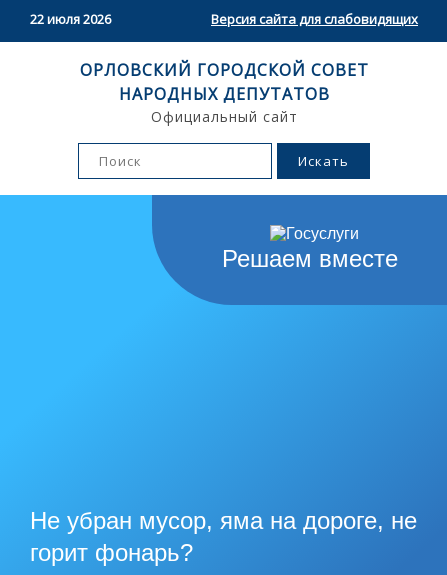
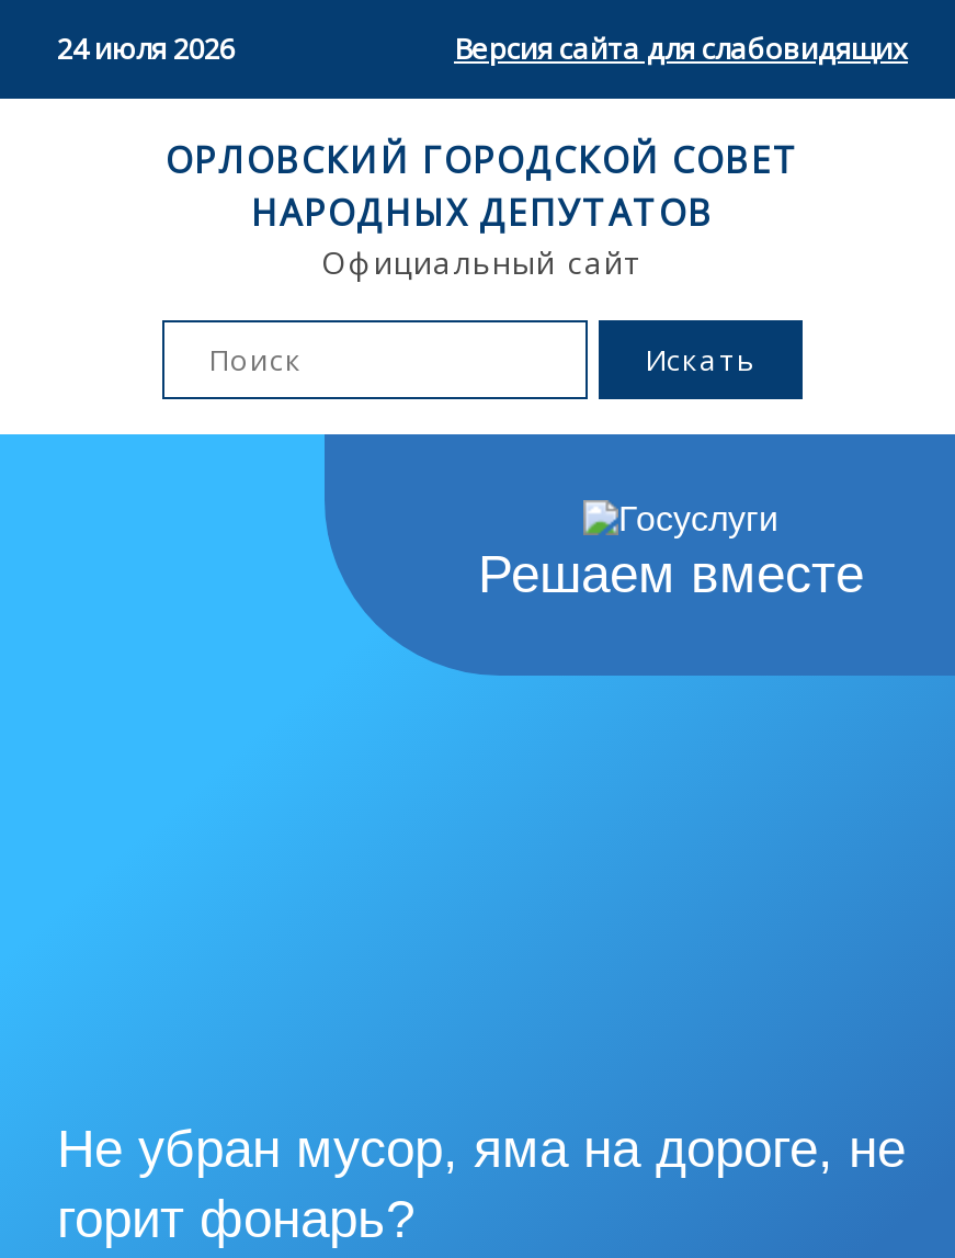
[30,10,111,28] 22 июля 2026 -> [57,29,235,68] 24 июля 2026

